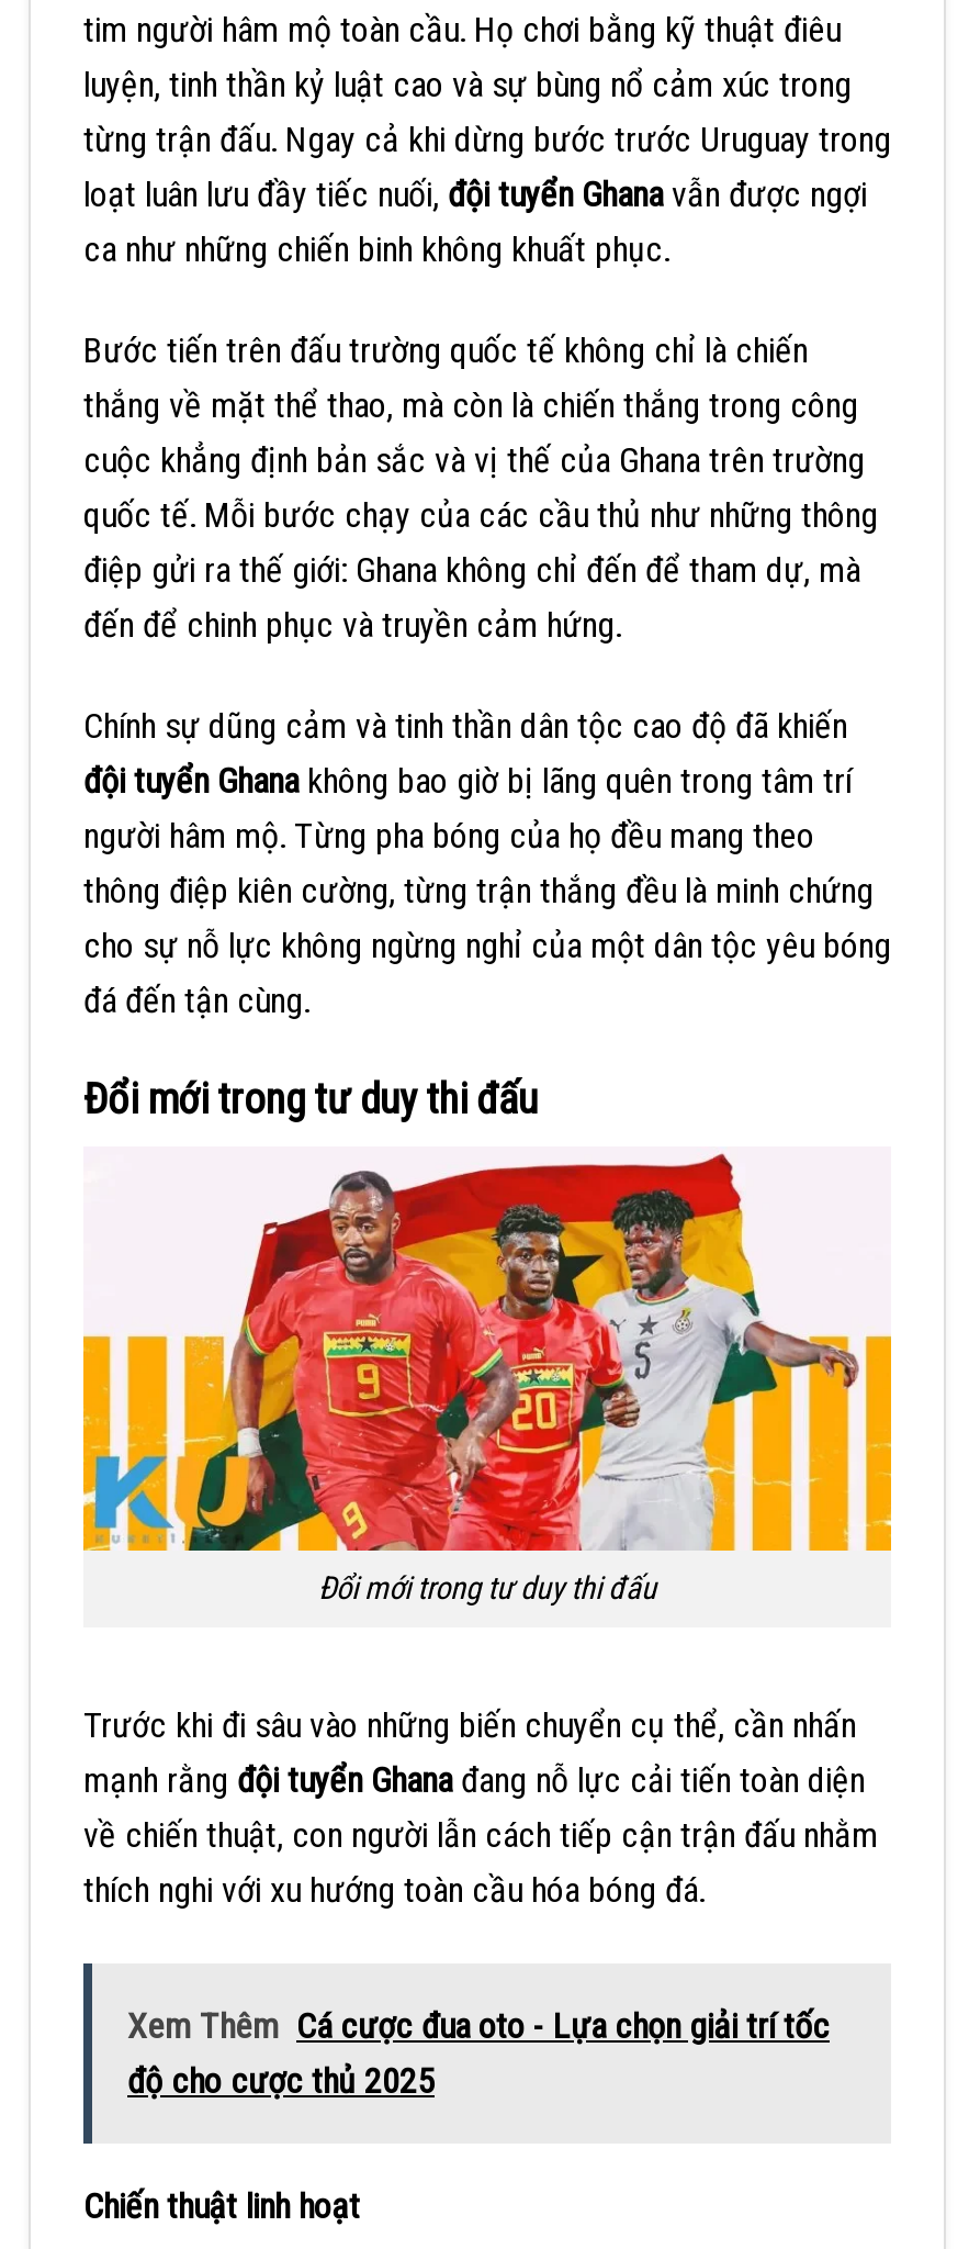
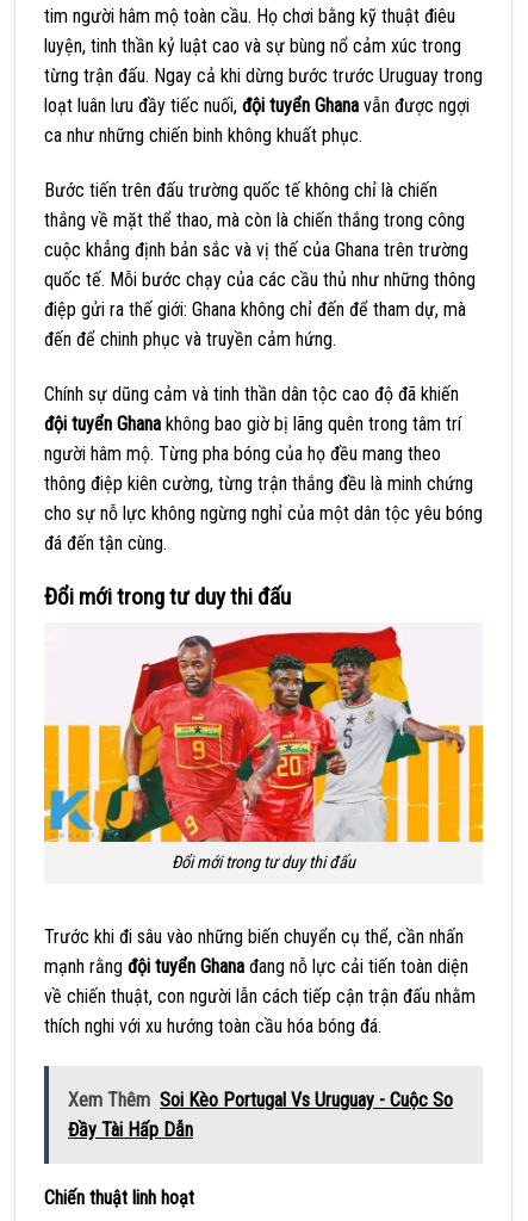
[127,2004,830,2101] Xem Thêm Cá cược đua oto - Lựa chọn giải trí tốc | độ cho cược thủ 2025 -> [68,1088,453,1141] Xem Thêm Soi Kèo Portugal Vs Uruguay - Cuộc So | Đầy Tài Hấp Dẫn

